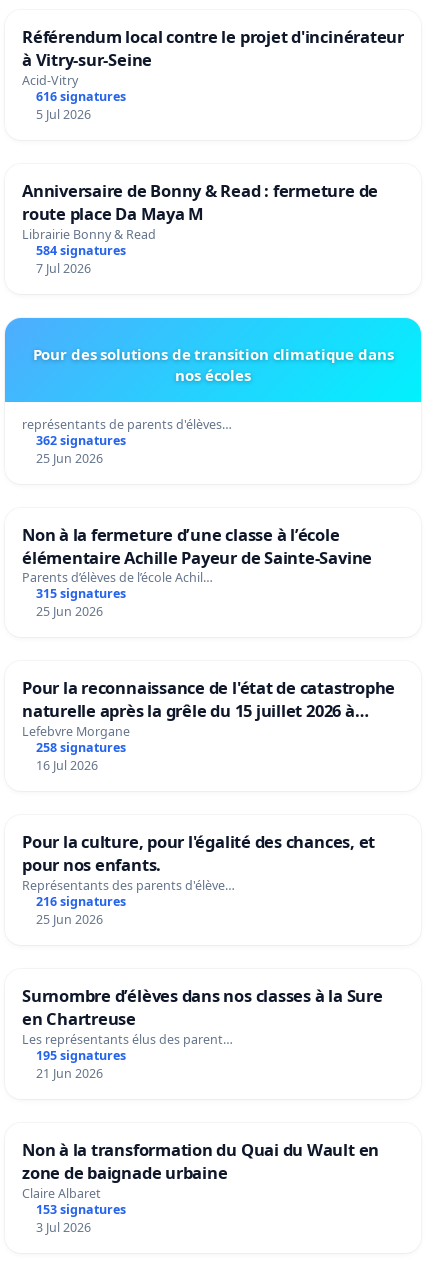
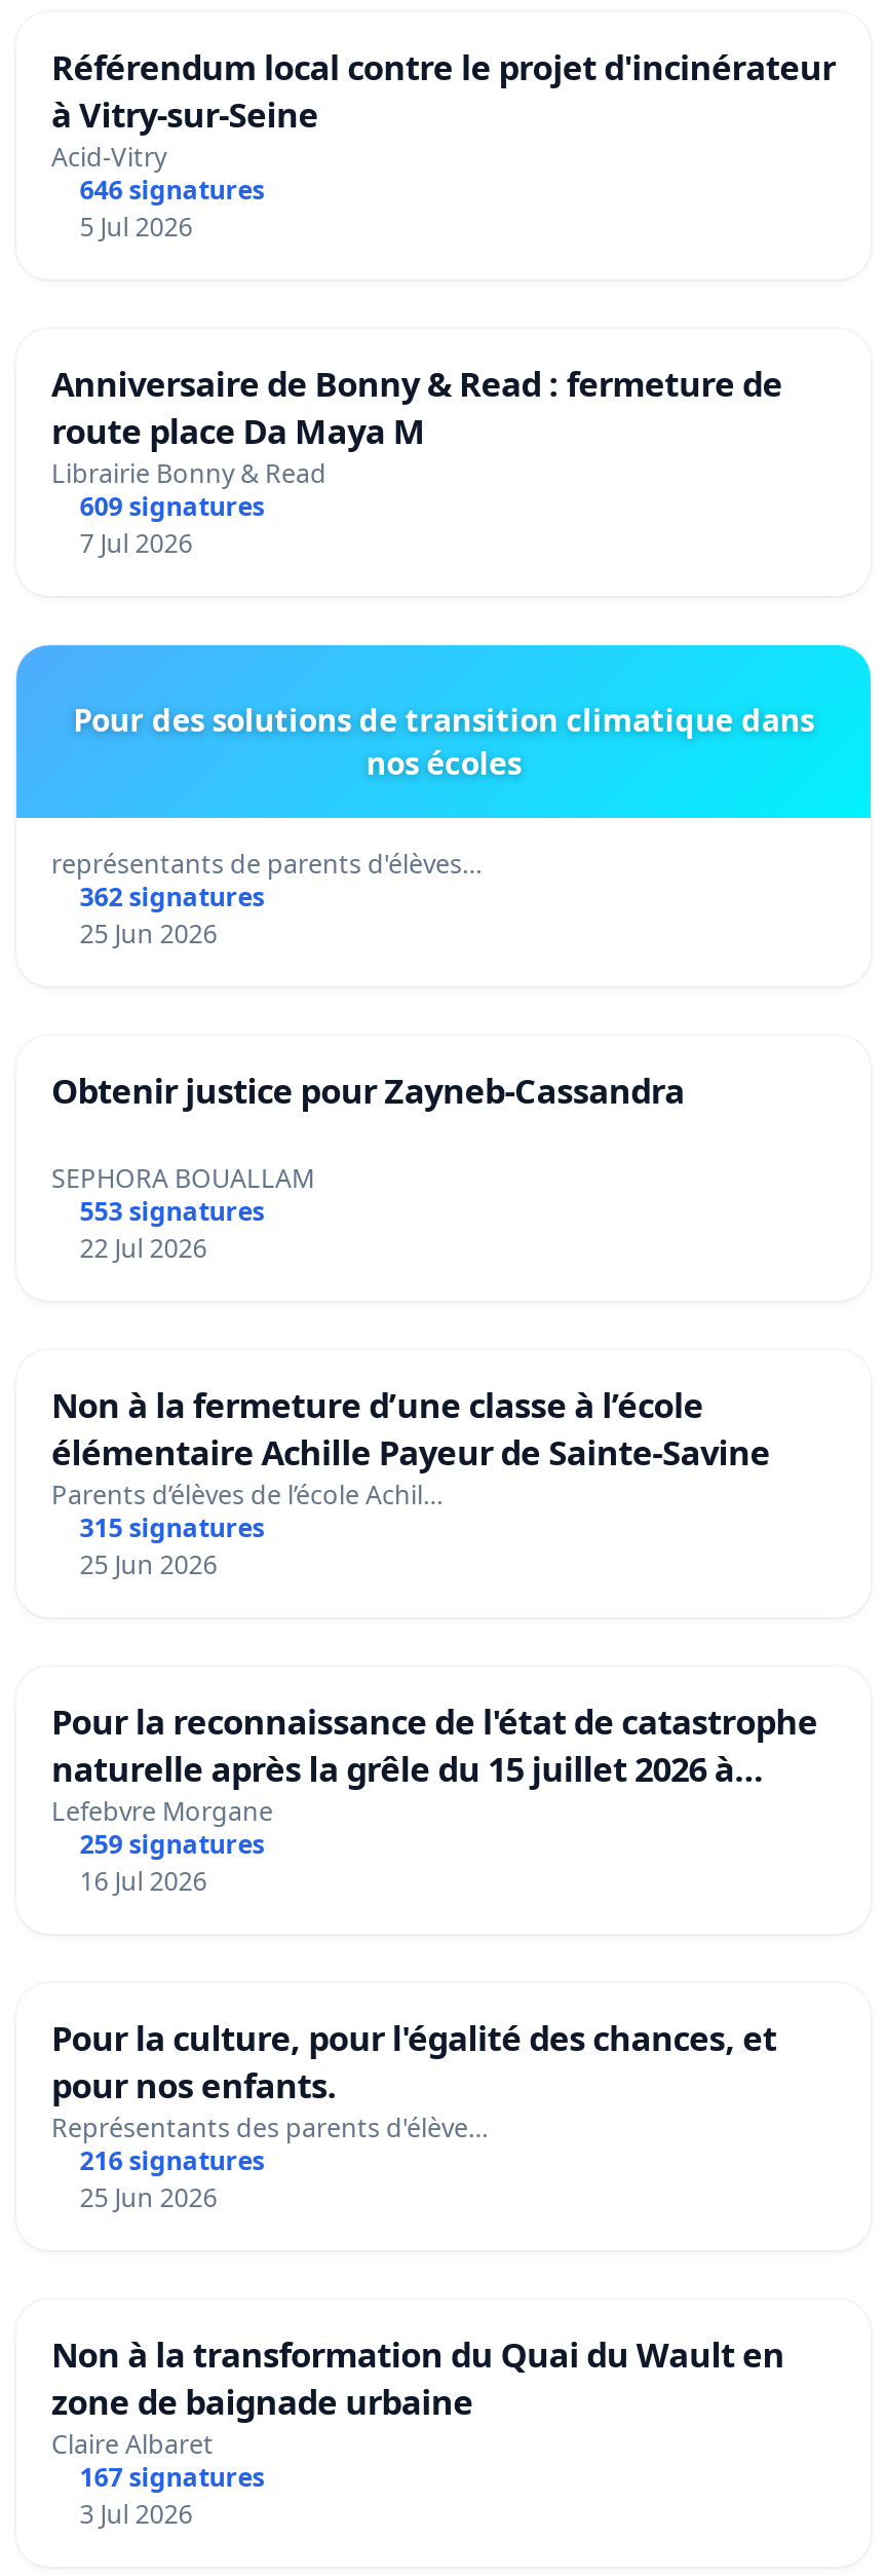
[36,88,126,105] 616 signatures -> [80,172,264,207] 646 signatures
[36,241,126,258] 584 signatures -> [80,488,264,523] 609 signatures
none -> [51,1066,685,1267] Obtenir justice pour Zayneb-Cassandra | SEPHORA BOUALLAM | 553 signatures | 22 Jul 2026
moved [22,522,395,722] -> [51,1382,817,1792]: Non à la fermeture d’une classe à l’école | élémentaire Achille Payeur de Sainte-Savine | Parents d’élèves de l’école Achil… | 315 signatures | 25 Jun 2026 | Pour la reconnaissance de l'état de catastrophe | naturelle après la grêle du 15 juillet 2026 à
[36,739,126,756] 258 signatures -> [80,1827,264,1862] 259 signatures
moved [22,757,375,928] -> [51,1864,776,2215]: 16 Jul 2026 | Pour la culture, pour l'égalité des chances, et | pour nos enfants. | Représentants des parents d'élève… | 216 signatures | 25 Jun 2026
[22,984,383,1082] Surnombre d’élèves dans nos classes à la Sure | en Chartreuse | Les représentants élus des parent… | 195 signatures | 21 Jun 2026 -> none
[36,1201,126,1218] 153 signatures -> [80,2459,264,2494] 167 signatures

